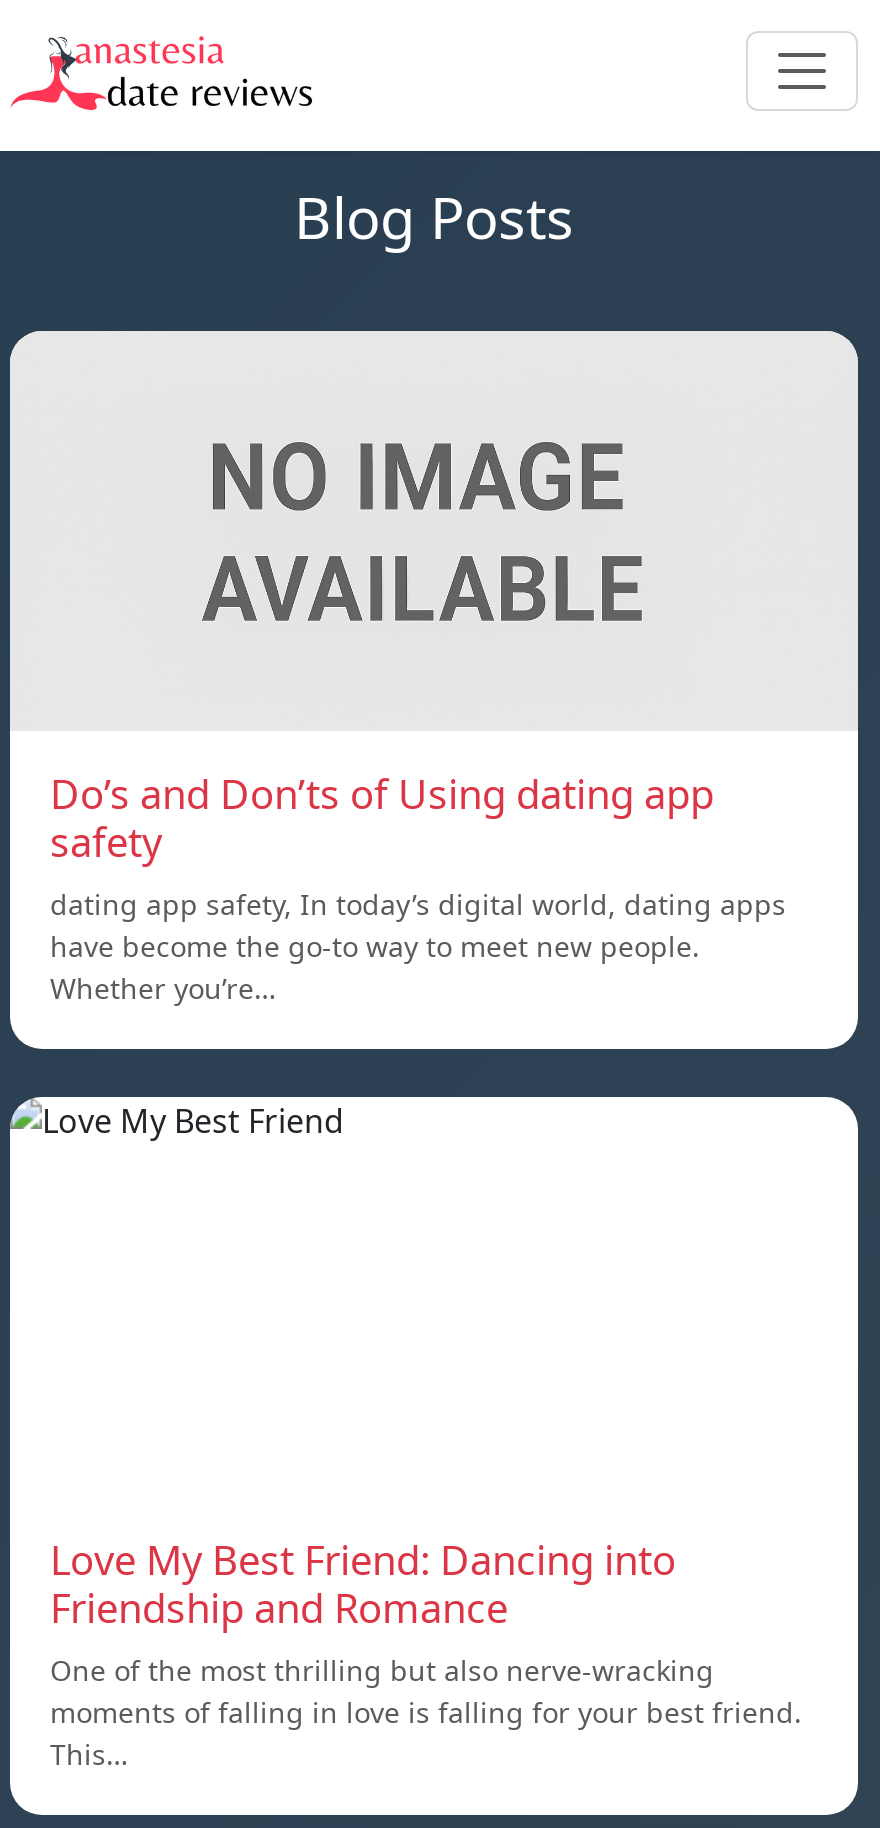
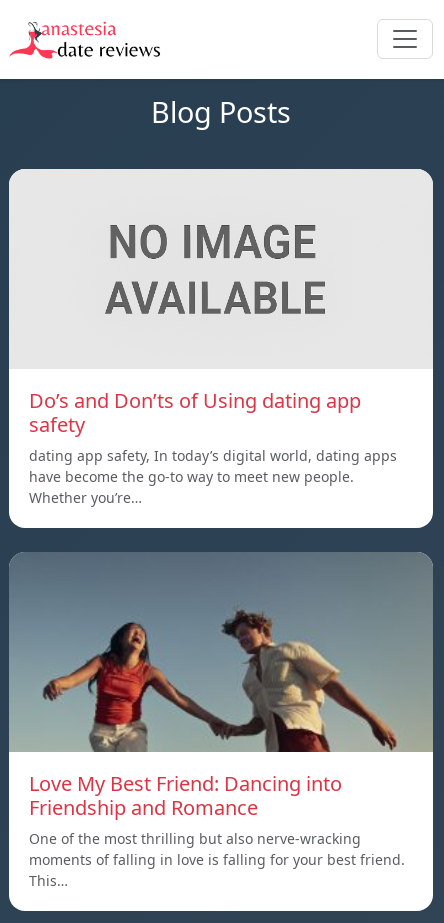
none -> [9,552,433,753] [image]

